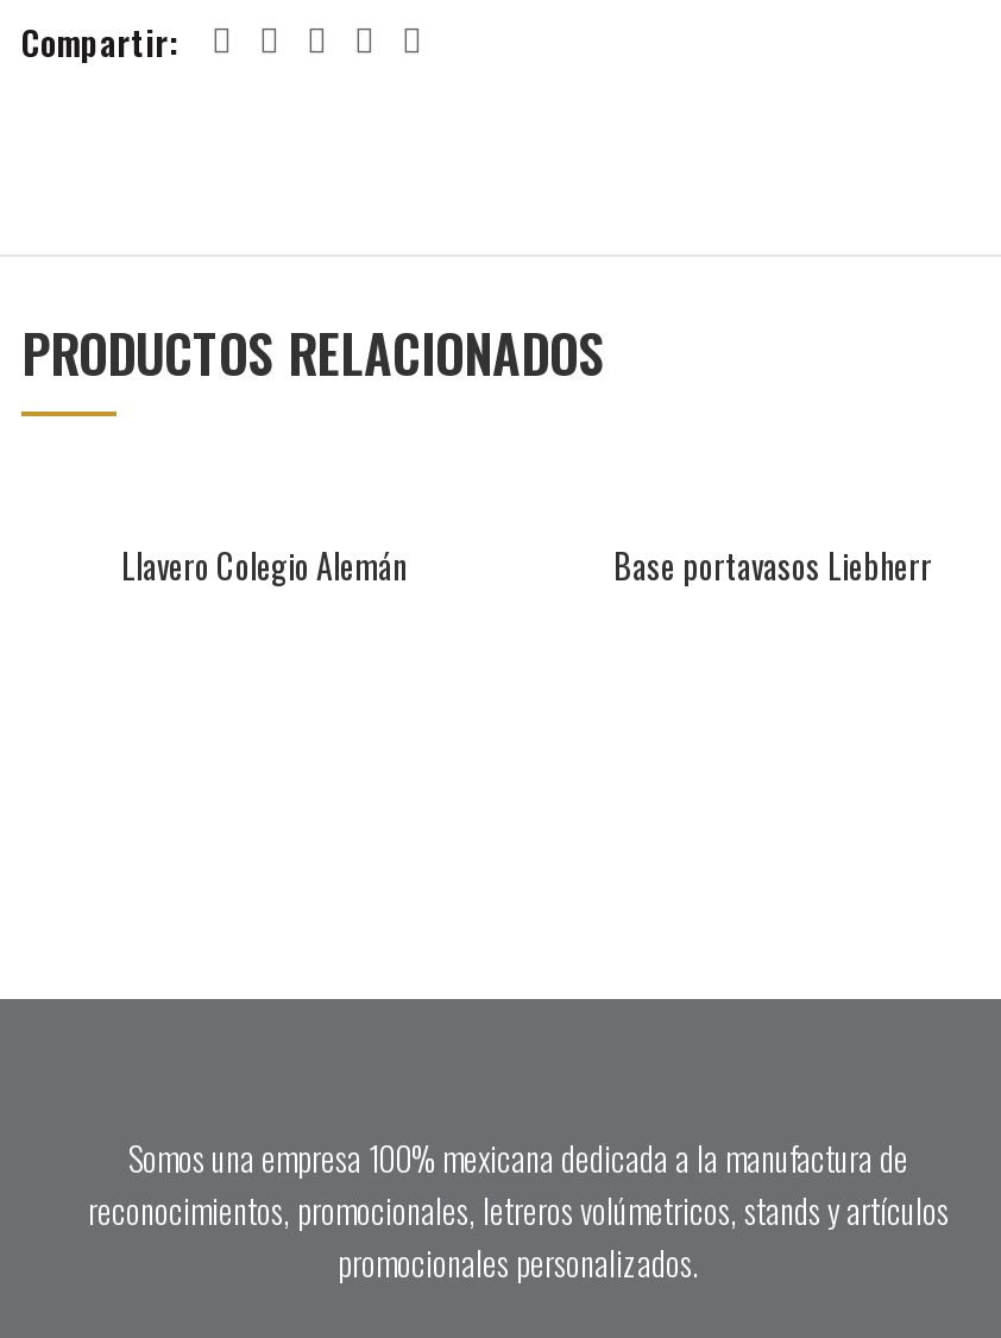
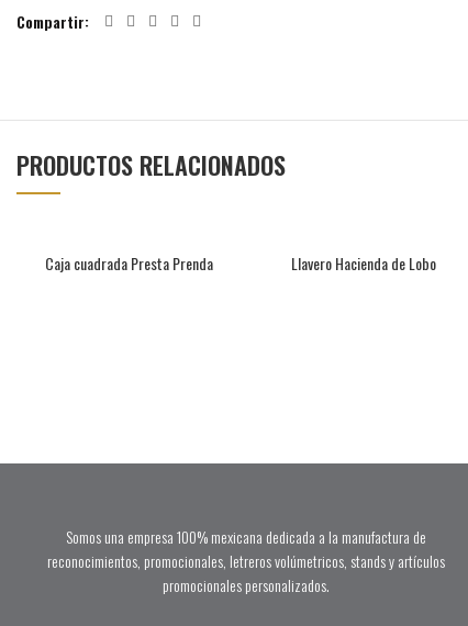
[121,540,932,590] Llavero Colegio Alemán | Base portavasos Liebherr -> [44,251,436,275] Caja cuadrada Presta Prenda | Llavero Hacienda de Lobo

